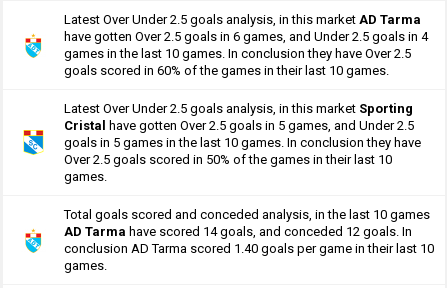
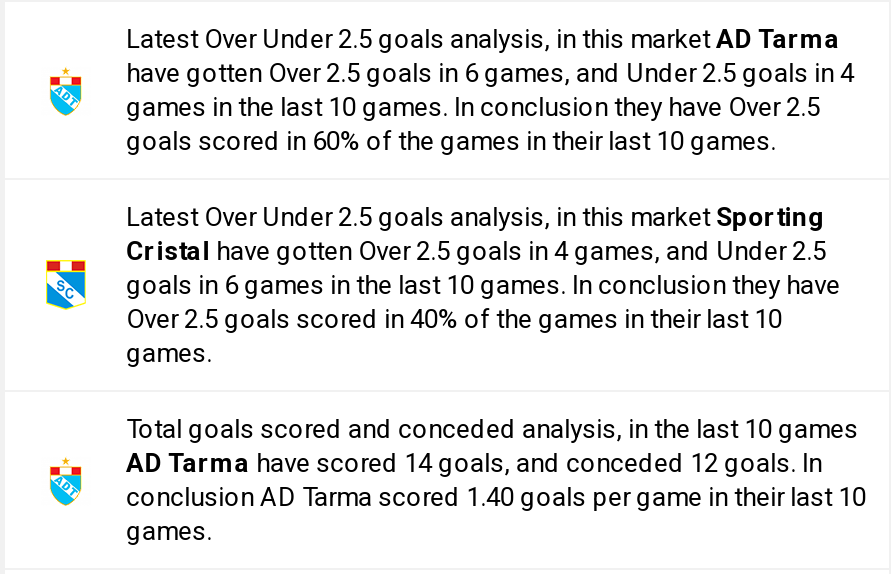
[64,118,414,133] Cristal have gotten Over 2.5 goals in 5 games, and Under 2.5 -> [126,236,826,266] Cristal have gotten Over 2.5 goals in 4 games, and Under 2.5
[64,135,421,150] goals in 5 games in the last 10 games. In conclusion they have -> [126,270,840,300] goals in 6 games in the last 10 games. In conclusion they have
[64,152,392,167] Over 2.5 goals scored in 50% of the games in their last 10 -> [126,304,782,334] Over 2.5 goals scored in 40% of the games in their last 10

